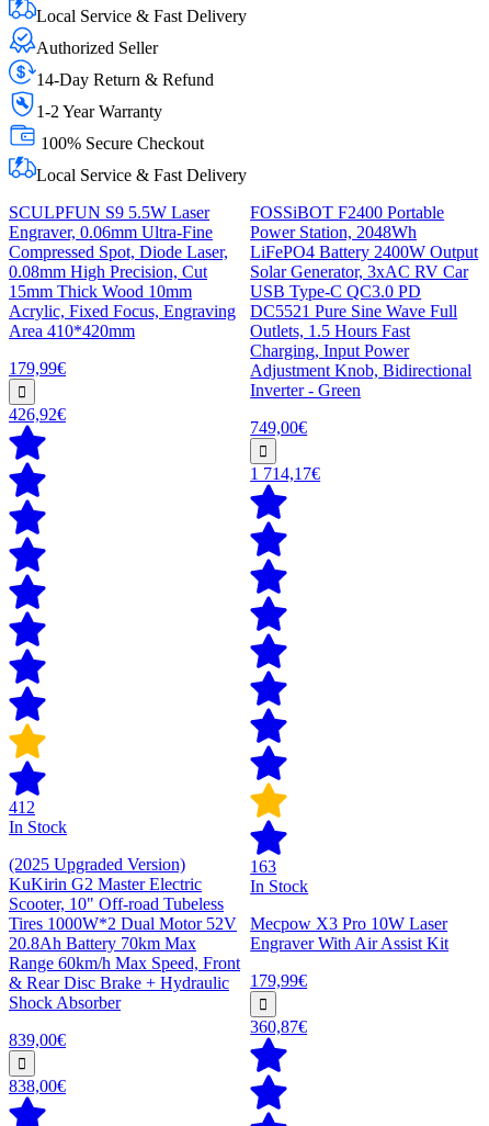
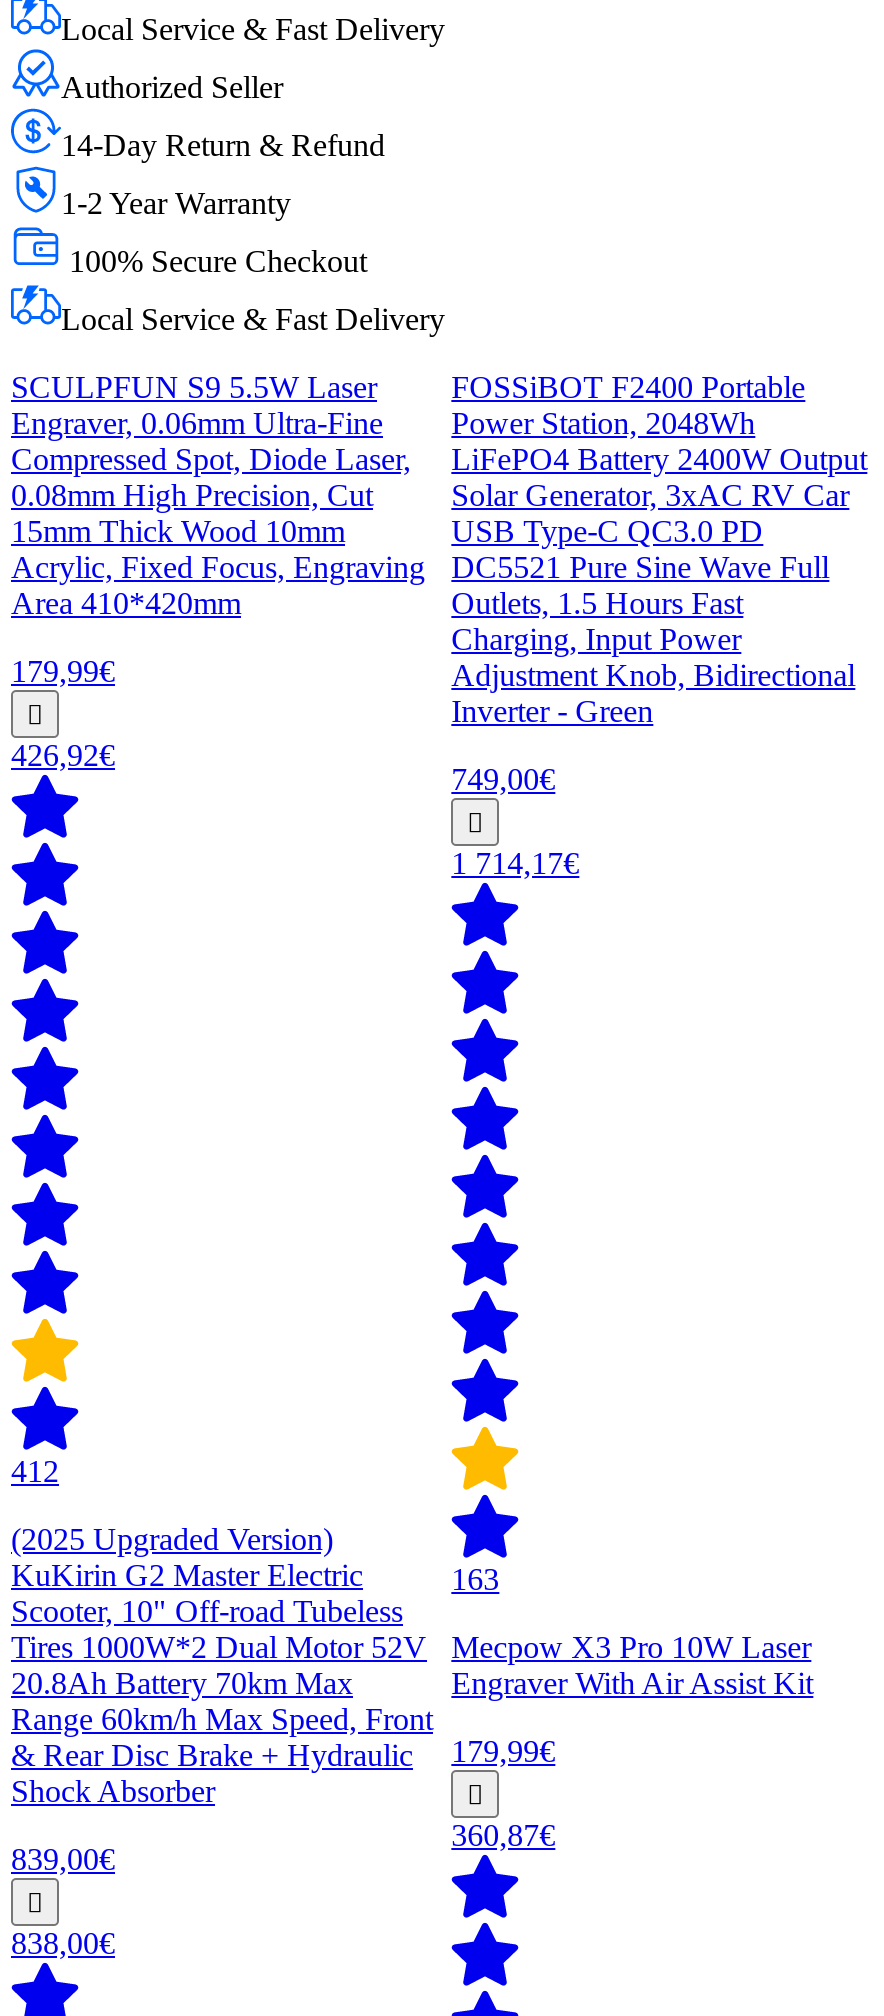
[9,818,67,836] In Stock -> none
[250,877,308,895] In Stock -> none

